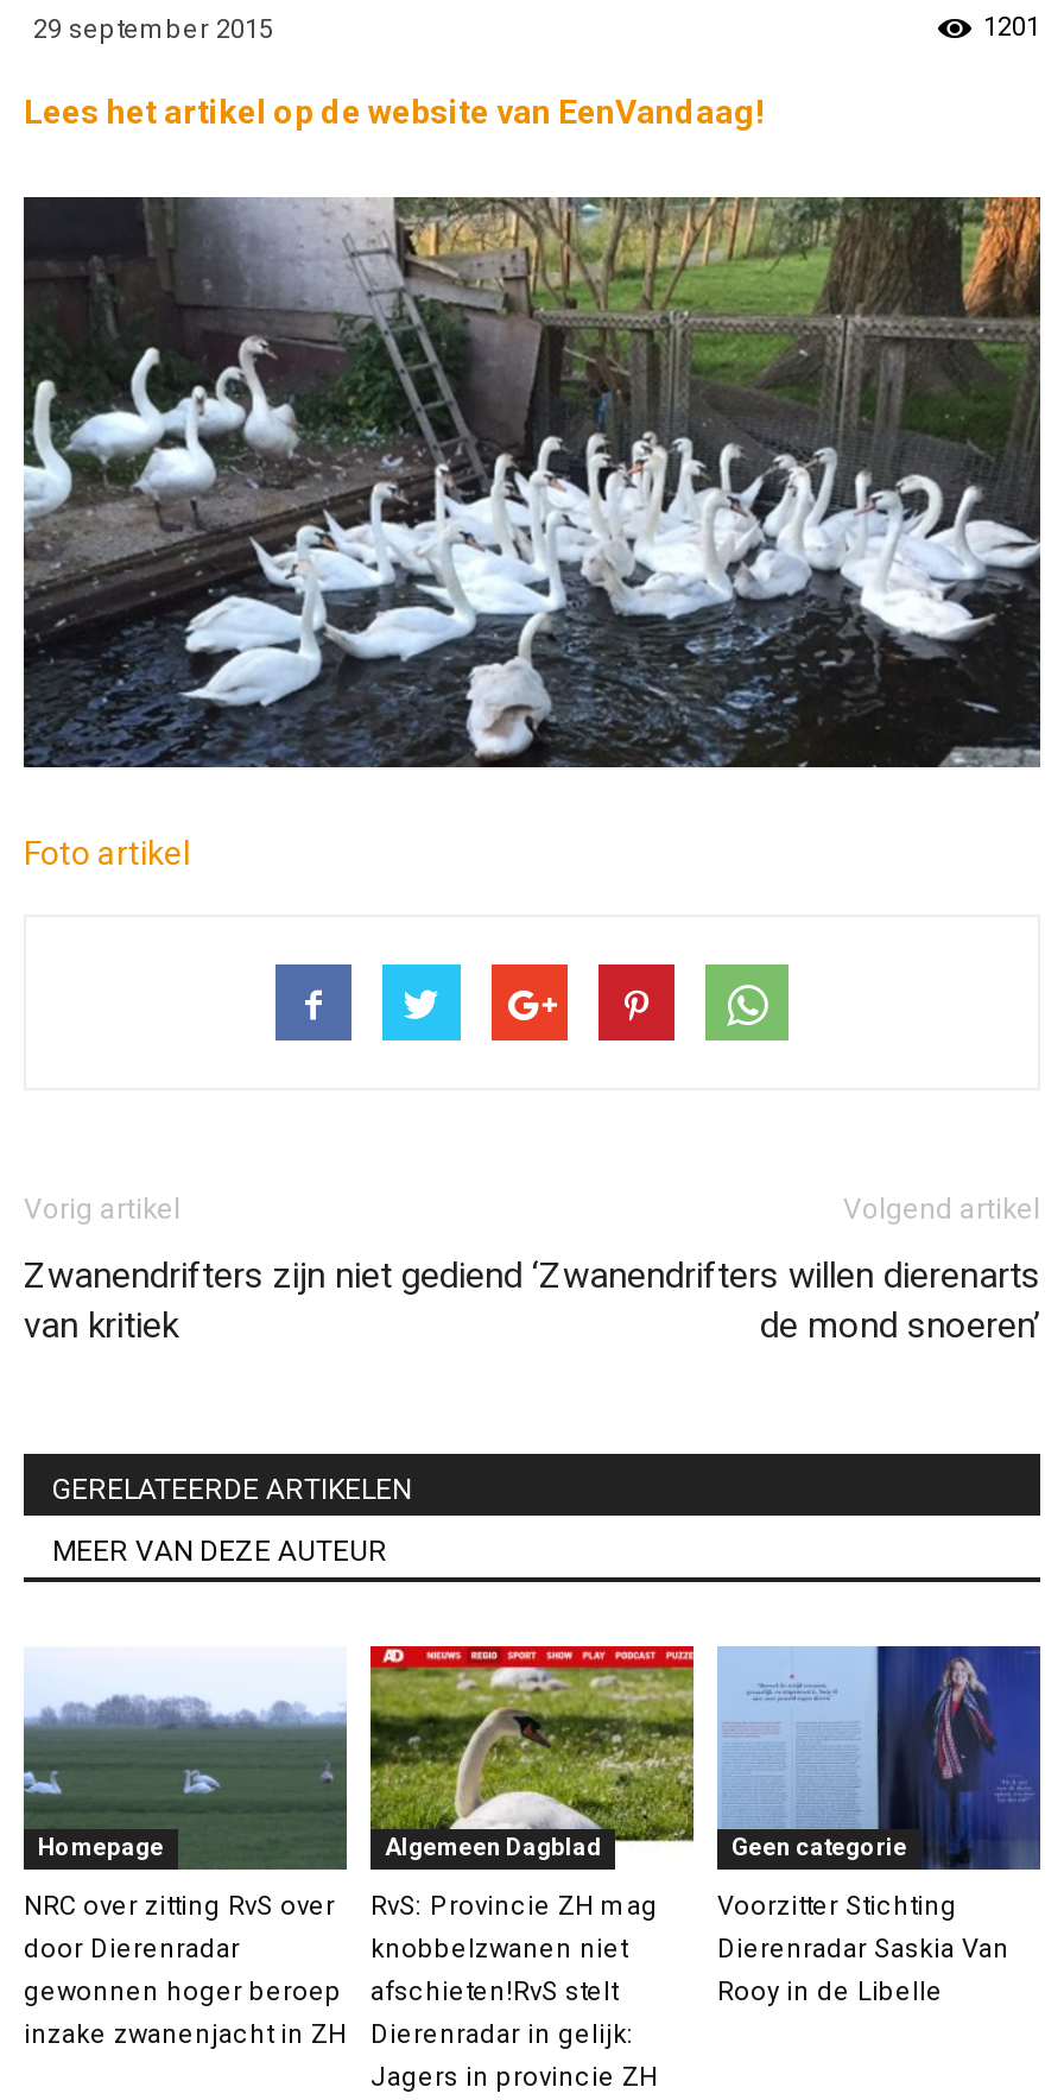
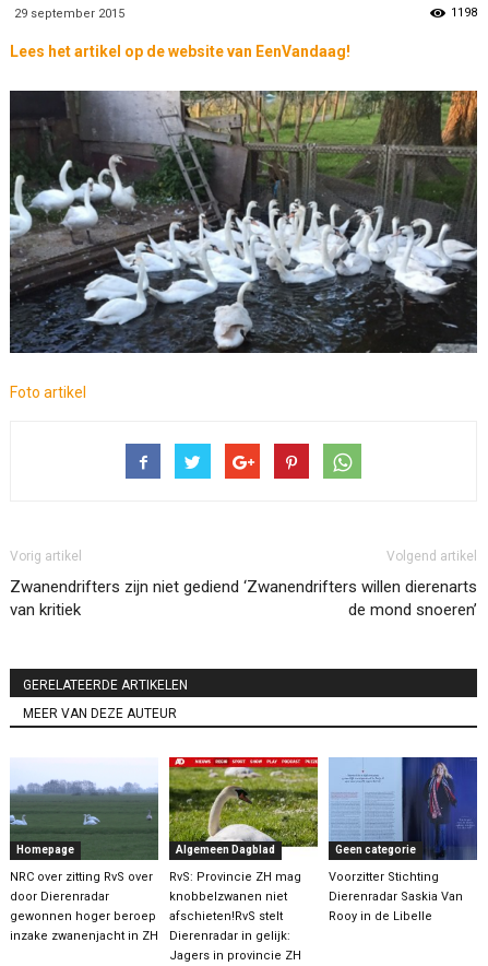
[983,12,1040,43] 1201 -> [451,5,477,20] 1198

